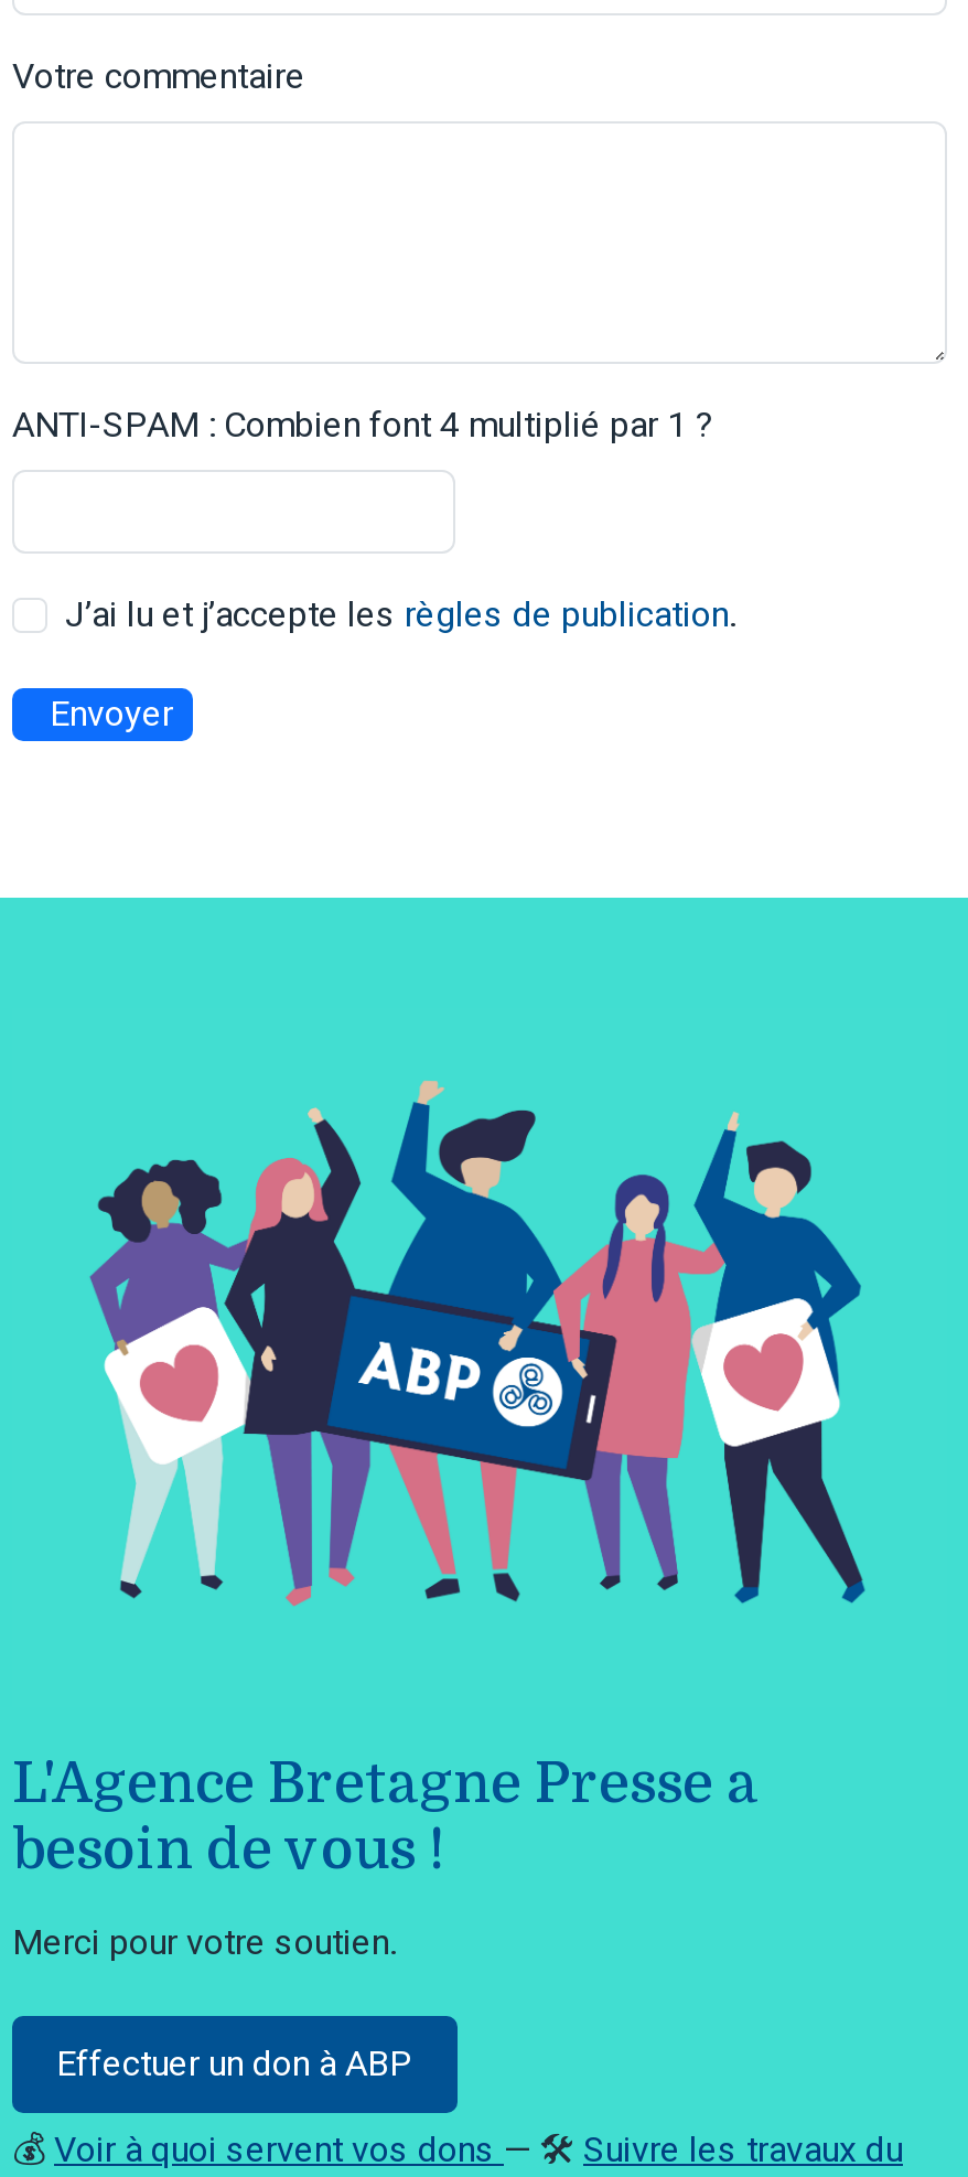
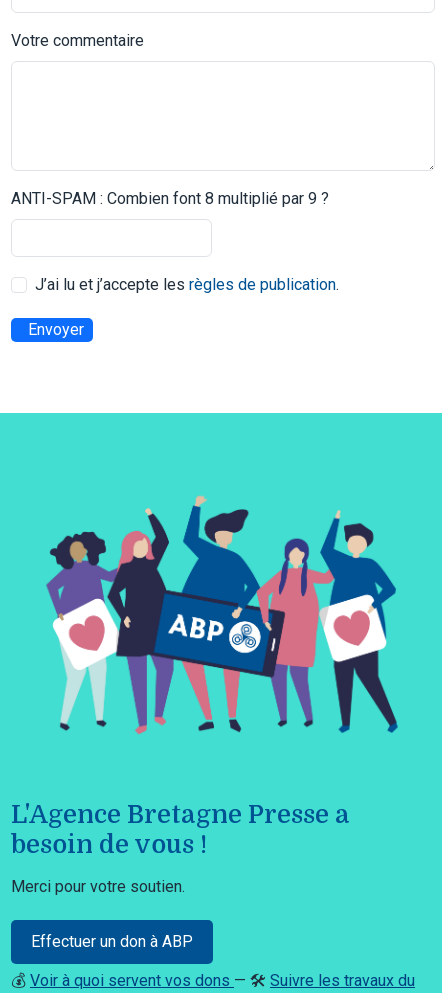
[12,404,713,446] ANTI-SPAM : Combien font 4 multiplié par 1 ? -> [11,189,329,208] ANTI-SPAM : Combien font 8 multiplié par 9 ?

